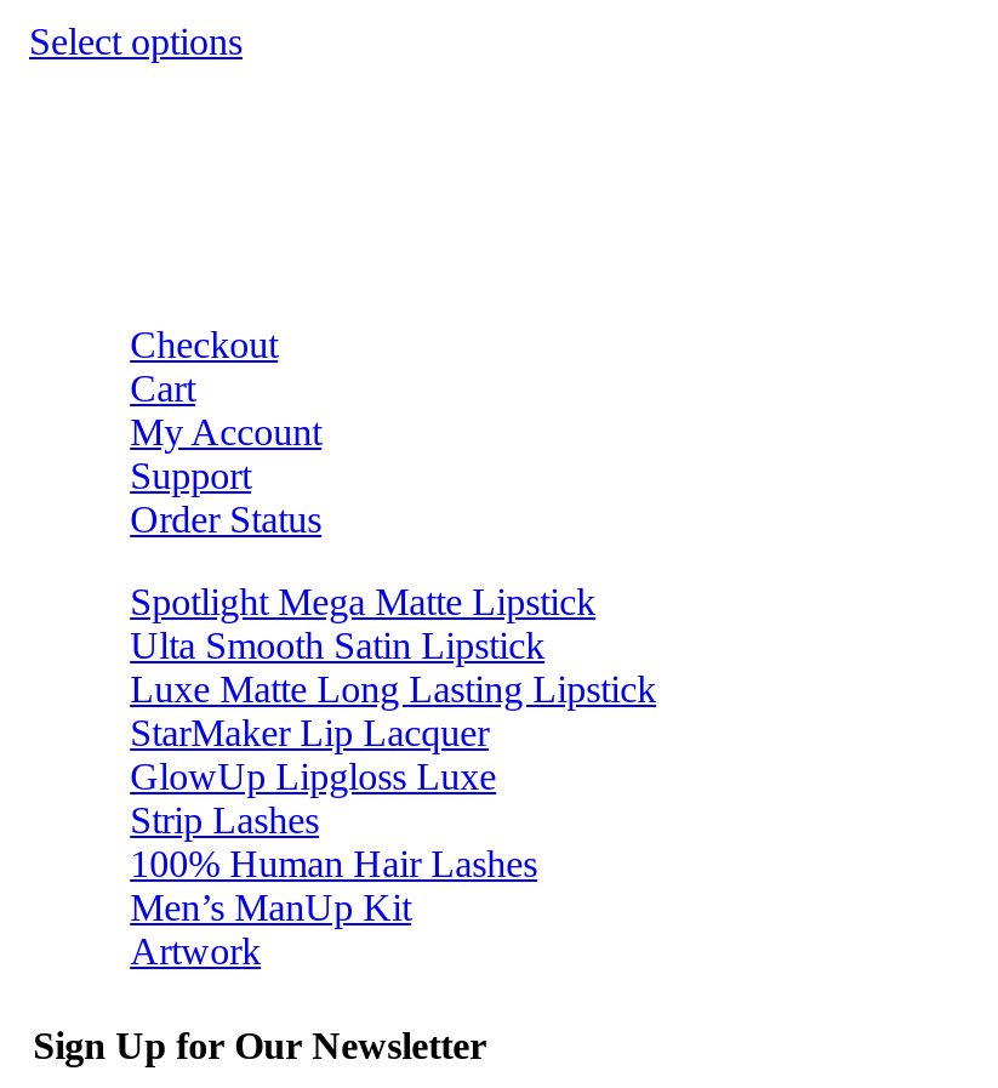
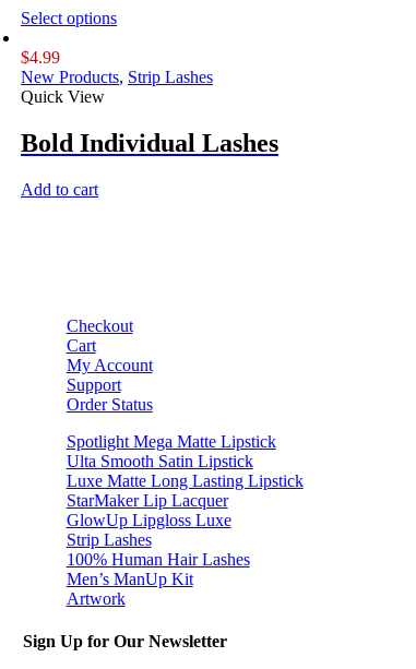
none -> [21,48,278,199] $4.99 | New Products, Strip Lashes | Quick View | Bold Individual Lashes | Add to cart

